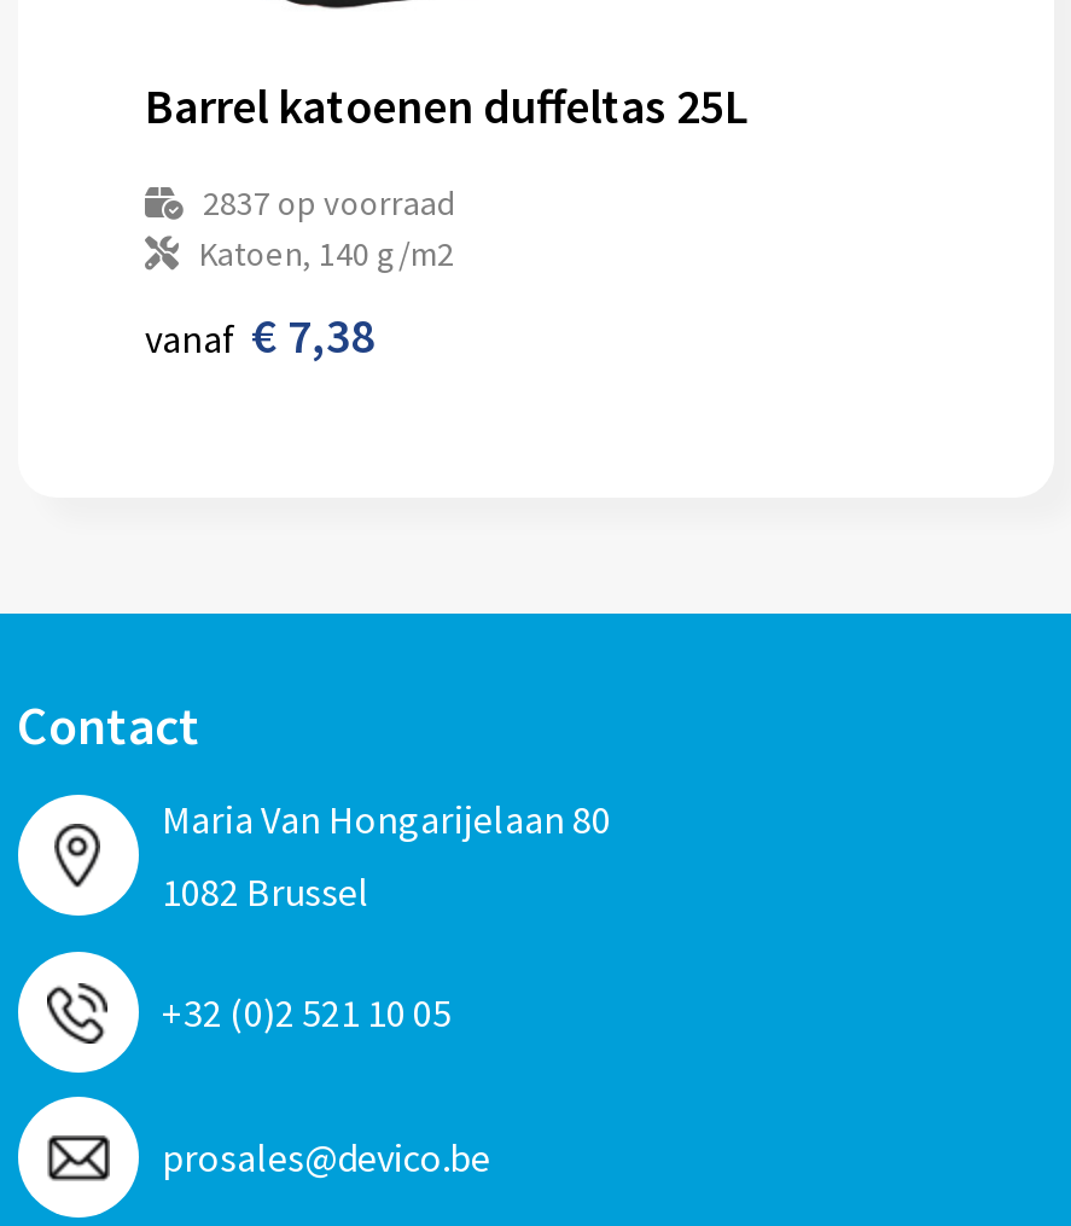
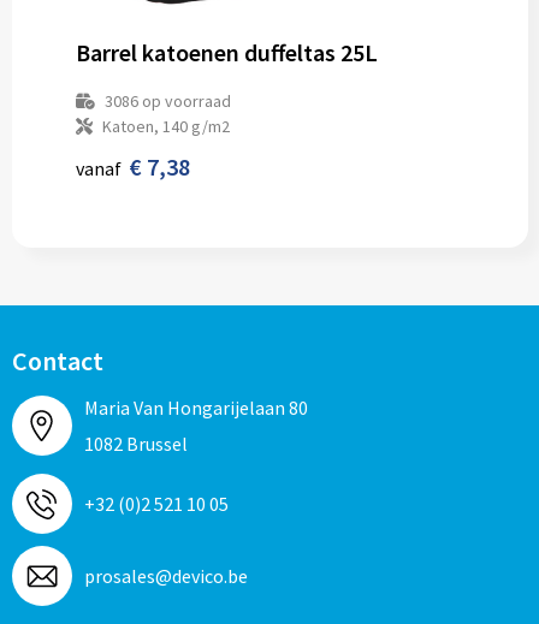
[203,181,456,225] 2837 op voorraad -> [104,90,230,112] 3086 op voorraad

